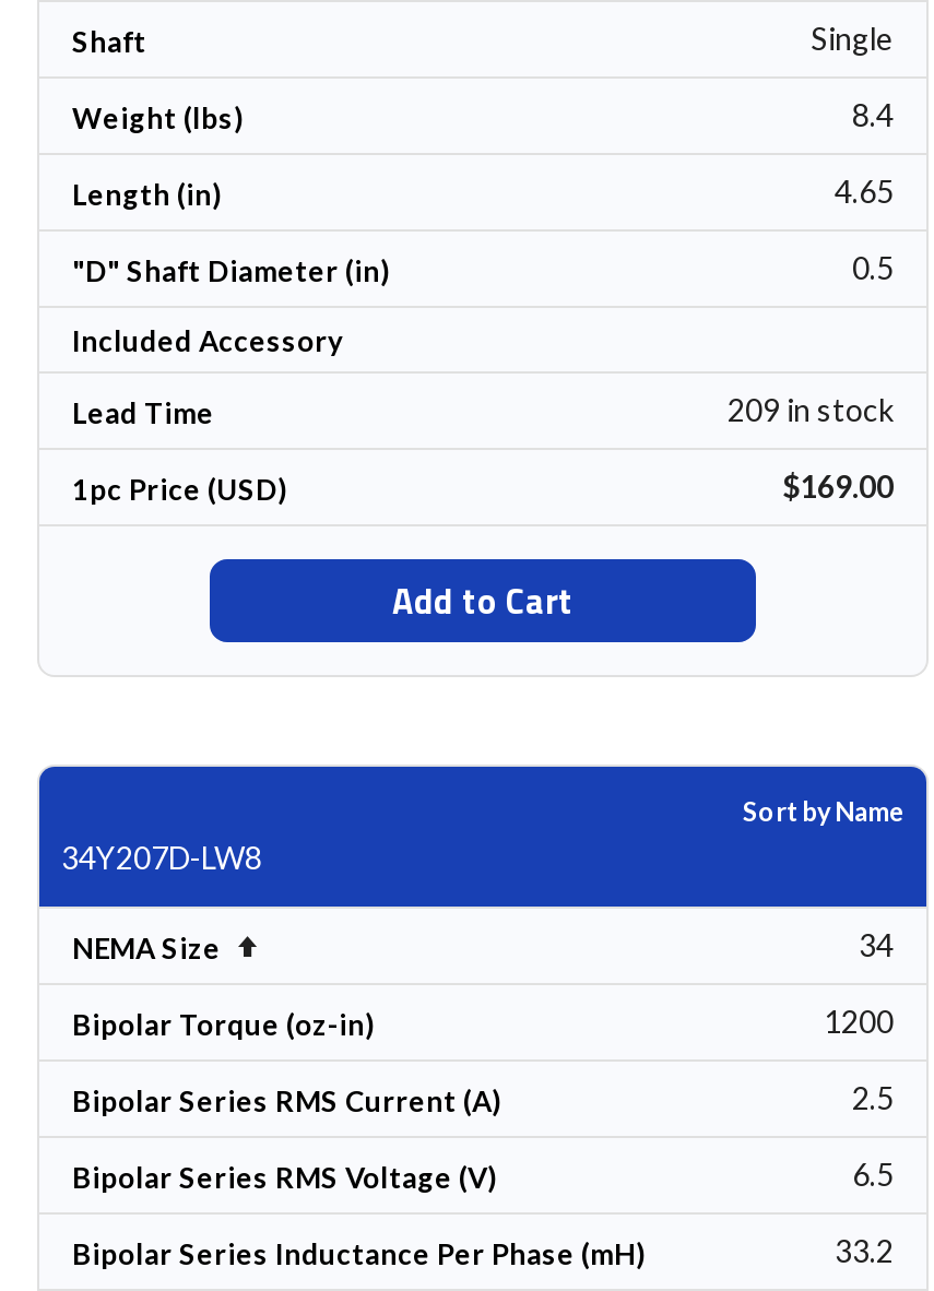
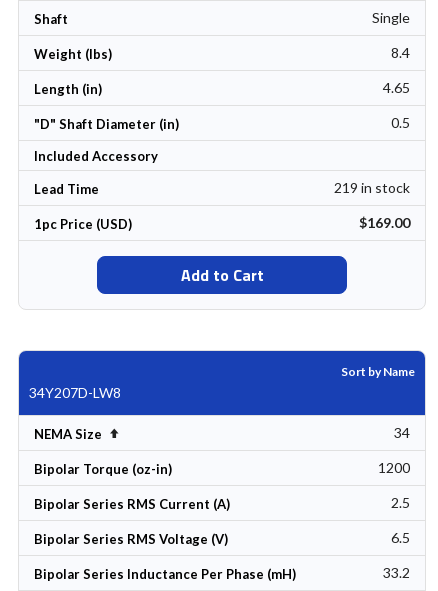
[728,392,894,429] 209 in stock -> [334,179,410,196] 219 in stock

